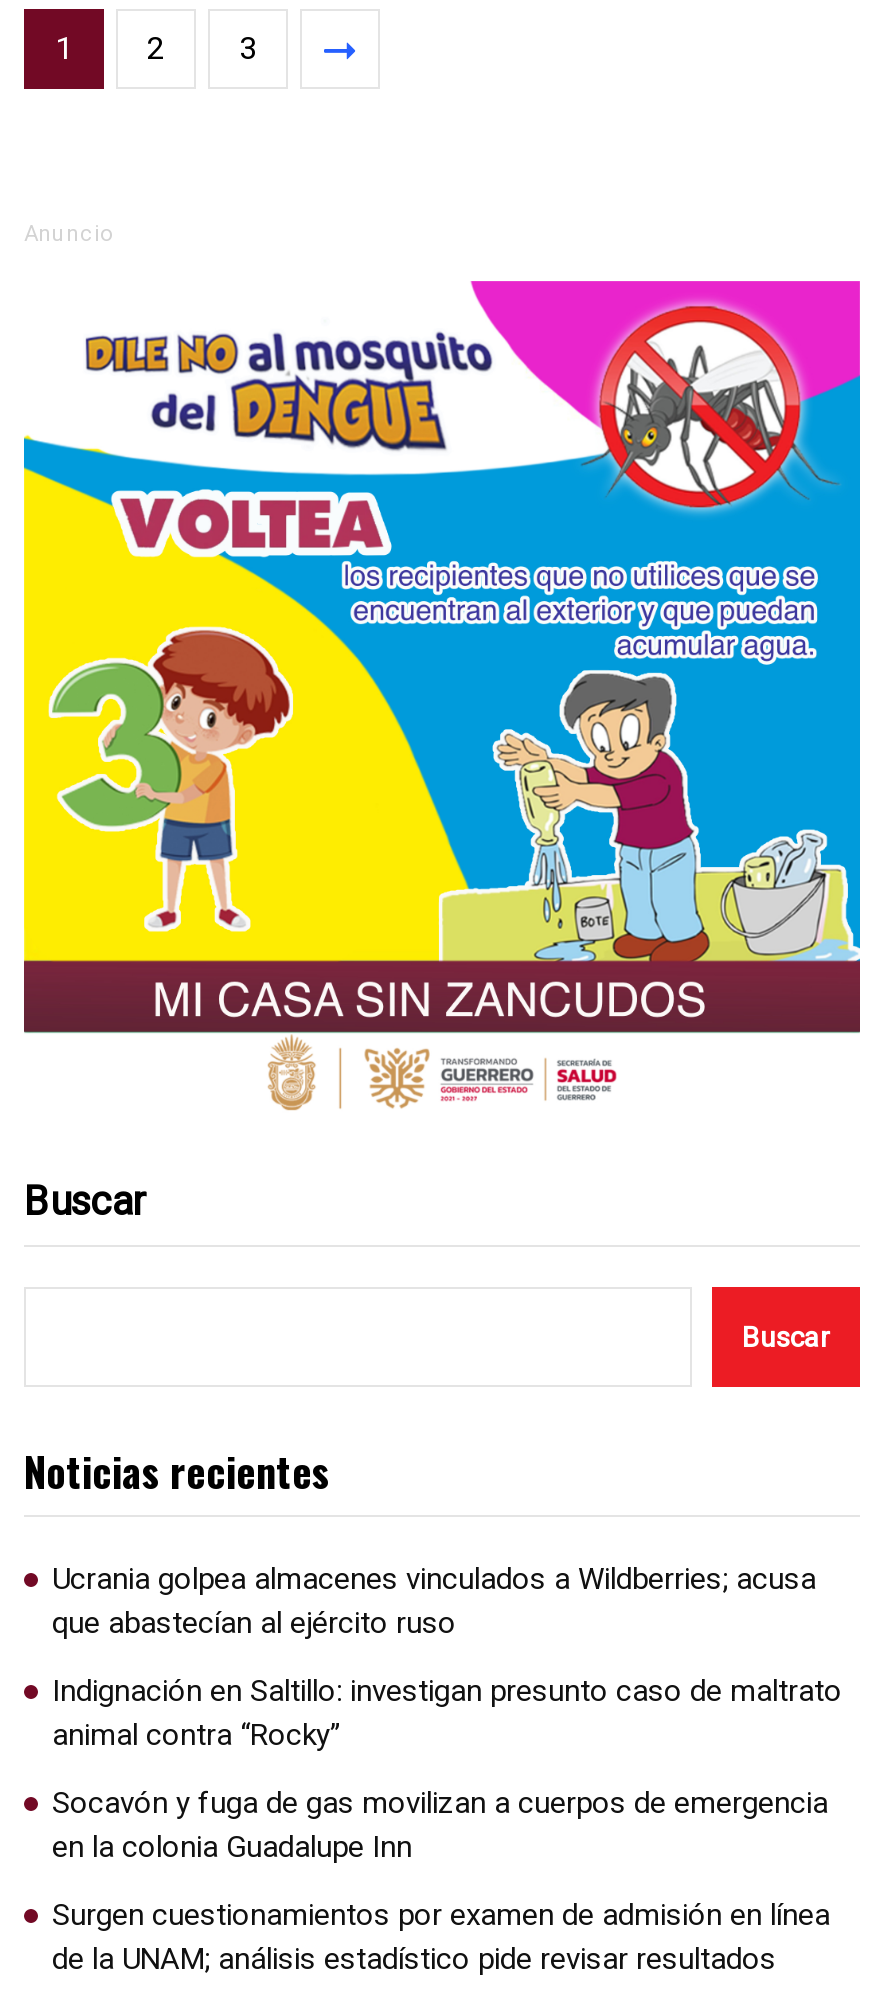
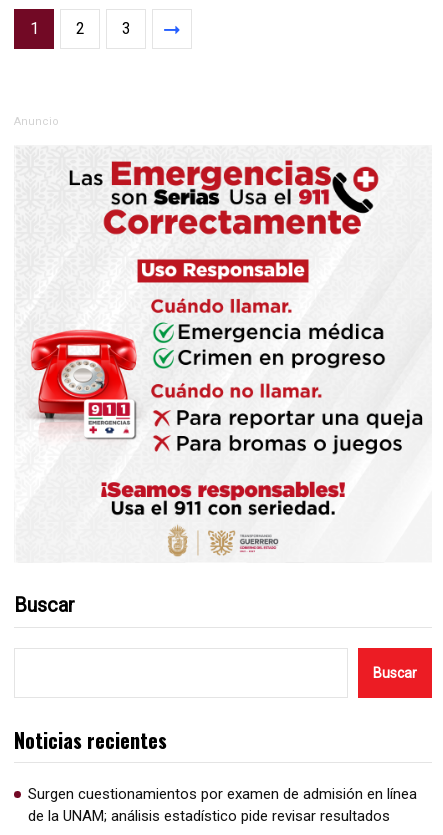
[22,279,862,1111] [image] -> [14,145,432,559] [image]
[52,1561,842,1865] Ucrania golpea almacenes vinculados a Wildberries; acusa | que abastecían al ejército ruso | Indignación en Saltillo: investigan presunto caso de maltrato | animal contra “Rocky” | Socavón y fuga de gas movilizan a cuerpos de emergencia | en la colonia Guadalupe Inn -> none

